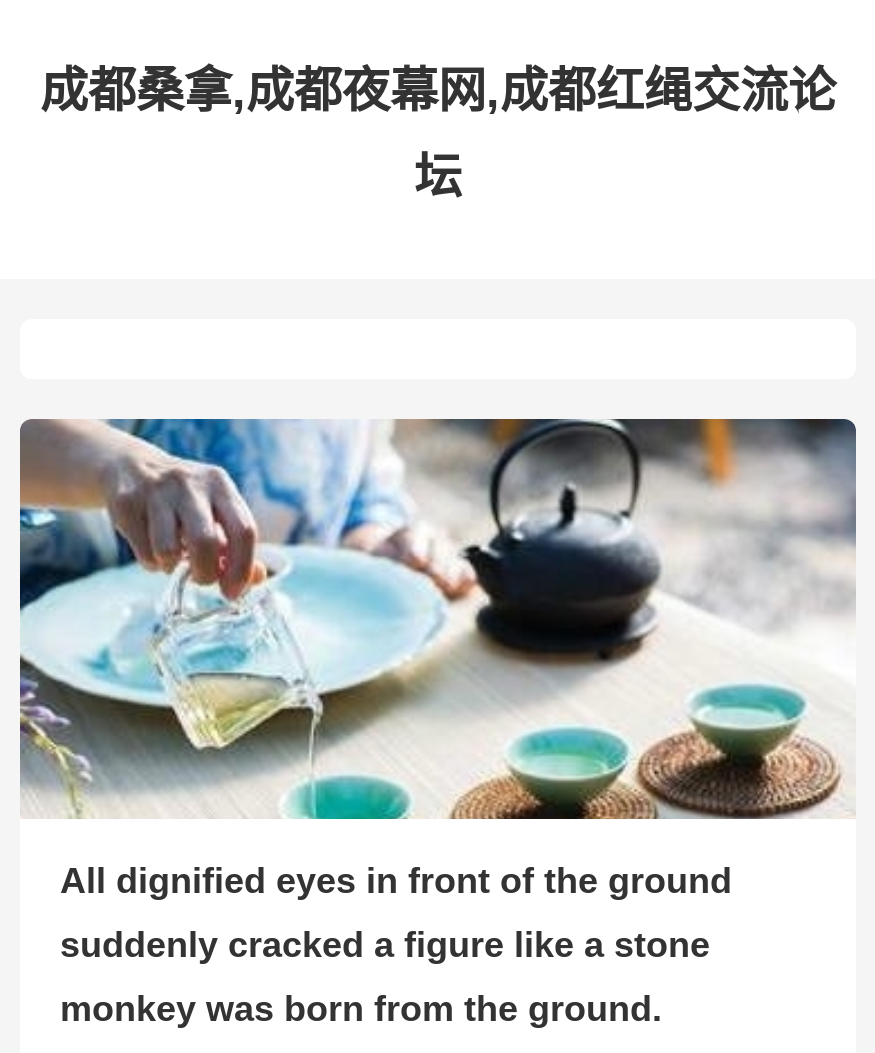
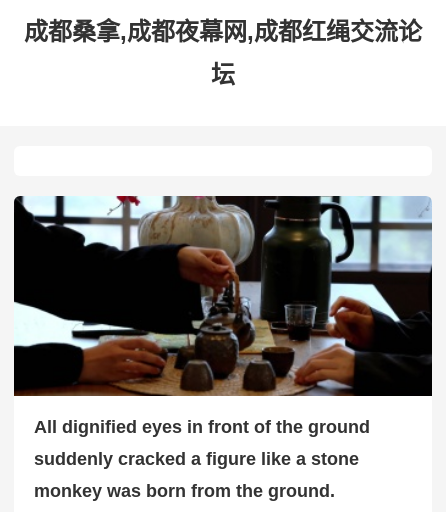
[18,417,858,821] [image] -> [13,195,433,397] [image]

